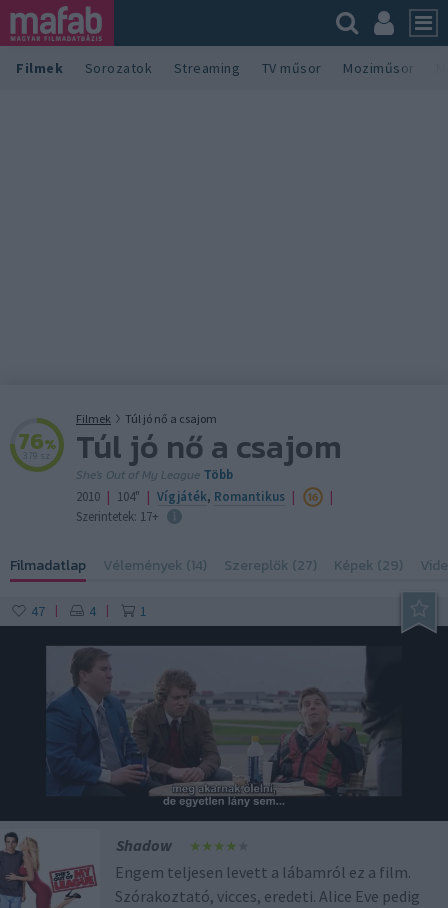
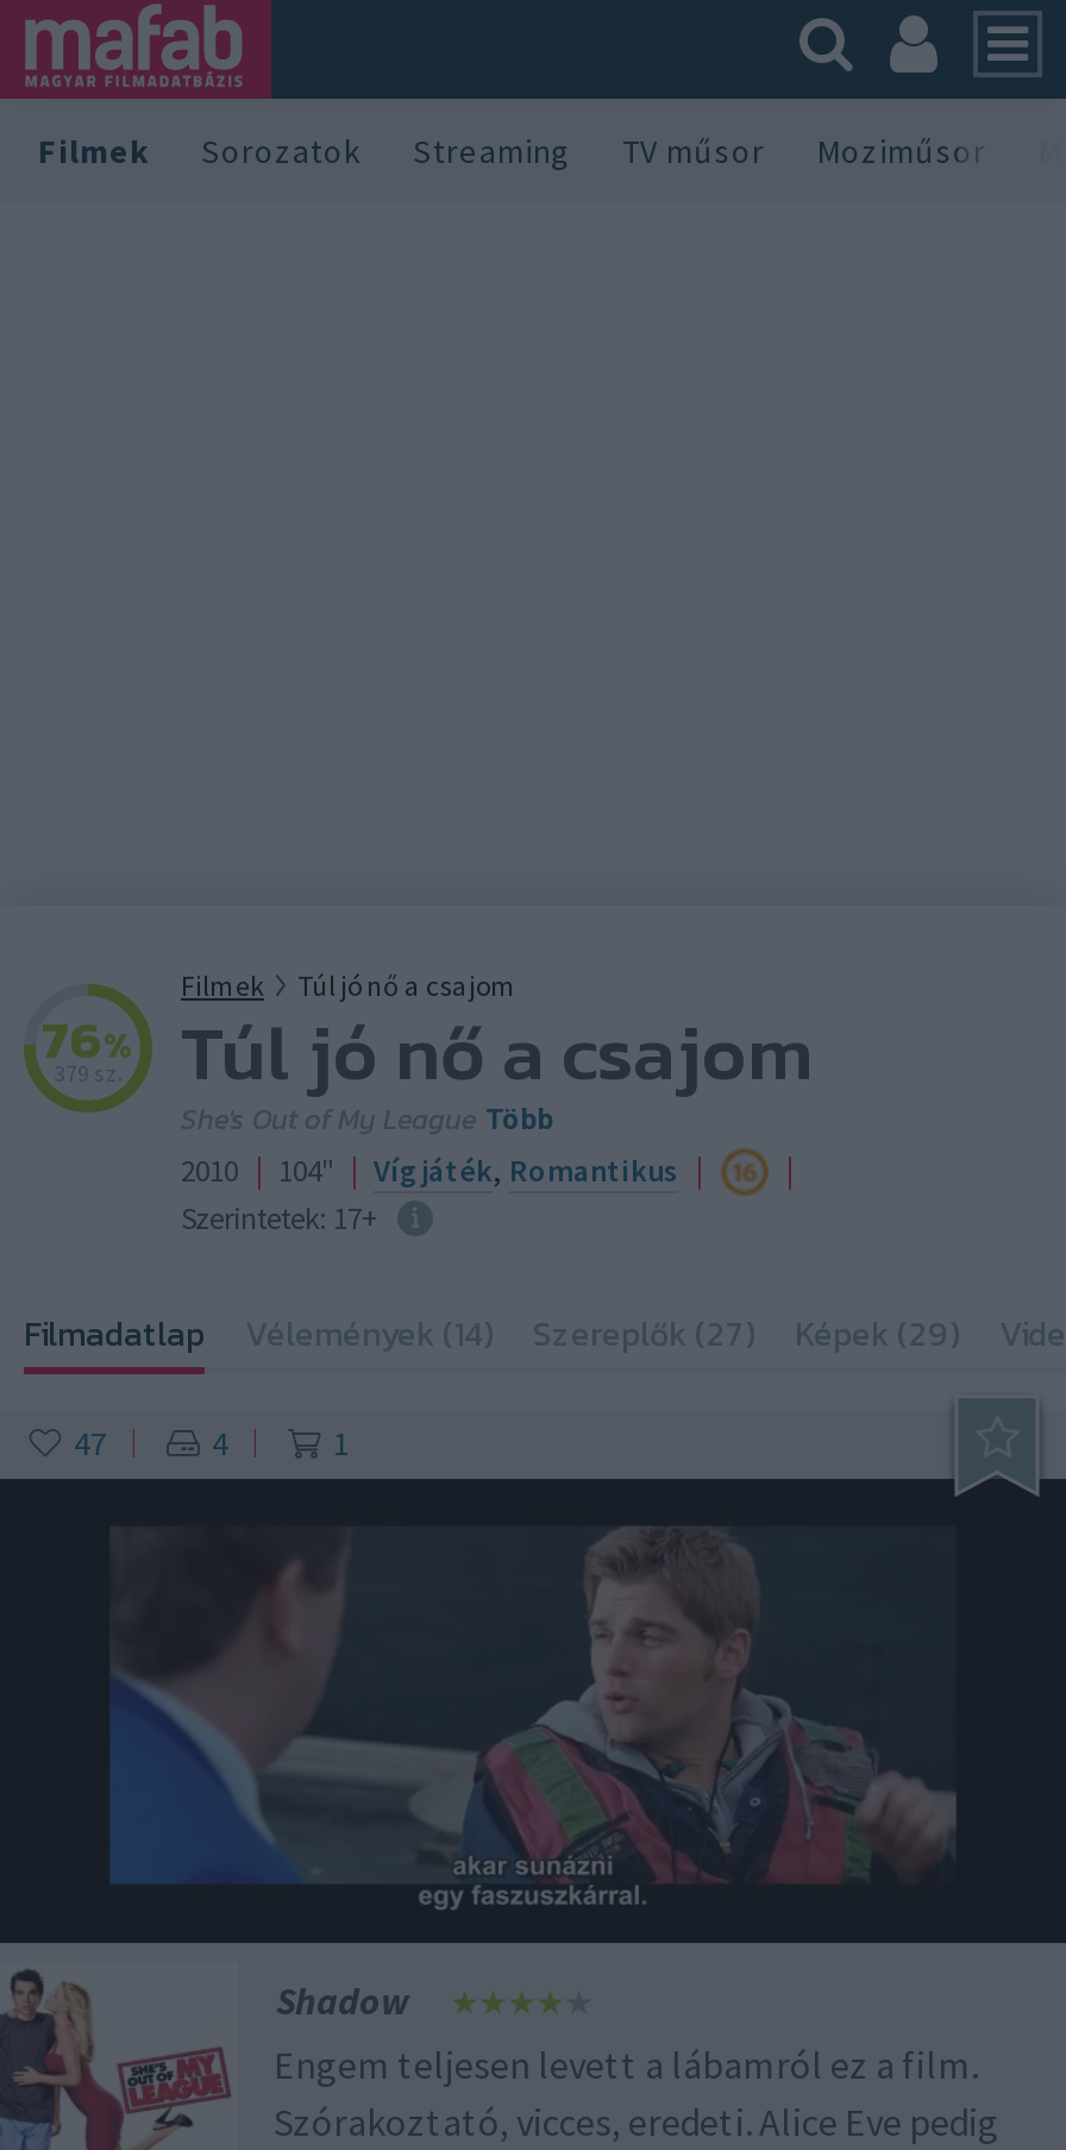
[45,645,401,808] [image] -> [109,1527,957,1910] [image]

